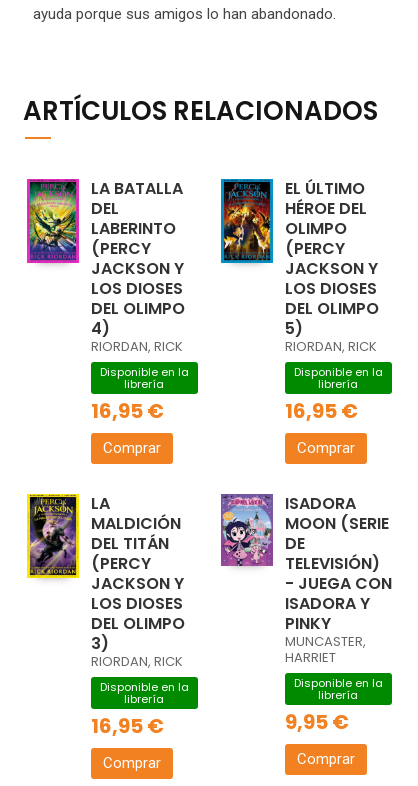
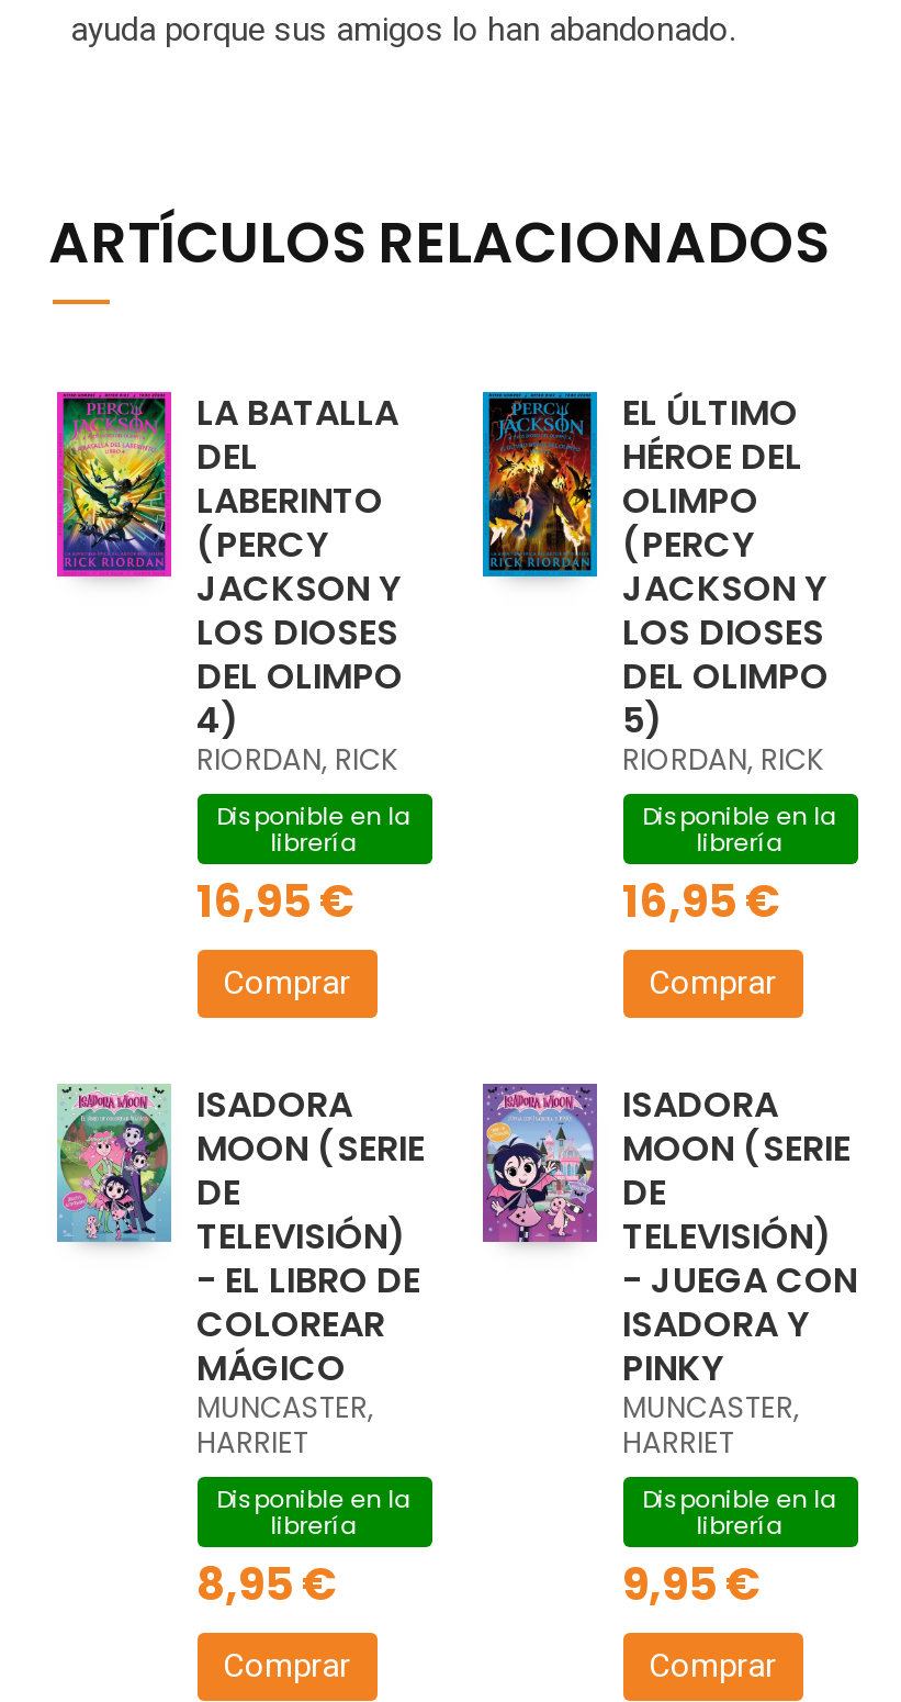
[26,492,184,671] [image] | LA | MALDICIÓN | DEL TITÁN | (PERCY | JACKSON Y | LOS DIOSES | DEL OLIMPO | 3) | RIORDAN, RICK -> [55,1079,425,1464] [image] | ISADORA | MOON (SERIE | DE | TELEVISIÓN) | - EL LIBRO DE | COLOREAR | MÁGICO | MUNCASTER, | HARRIET
[90,712,163,740] 16,95 € -> [196,1554,339,1615] 8,95 €

